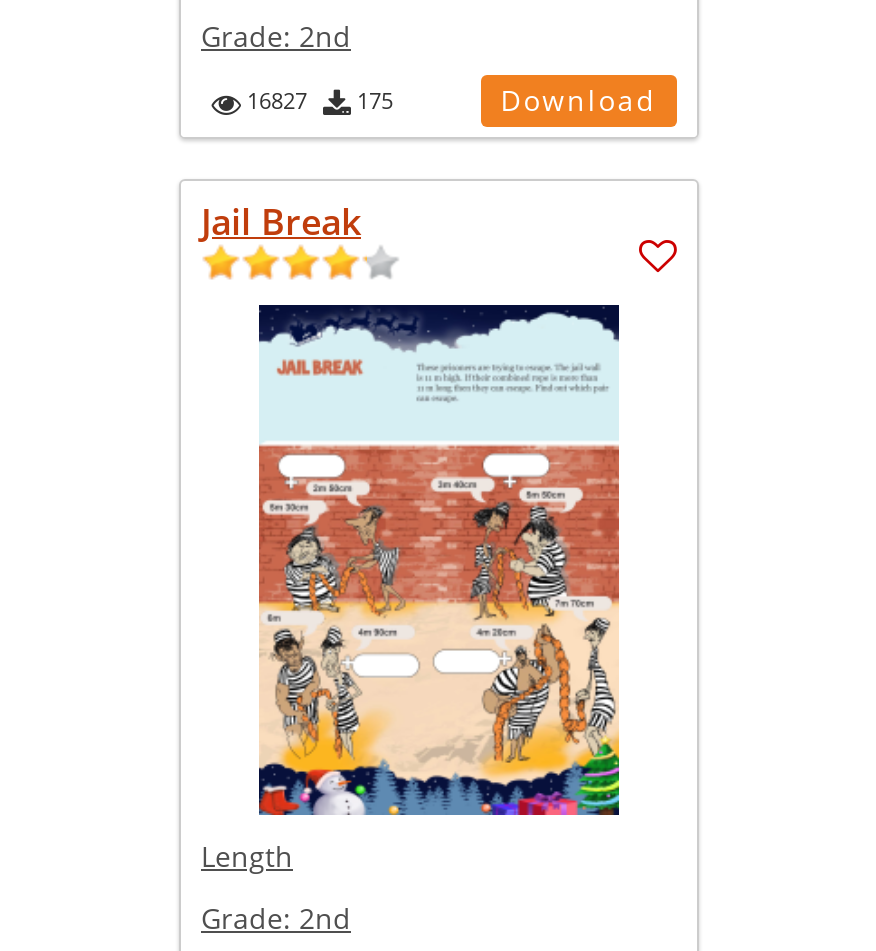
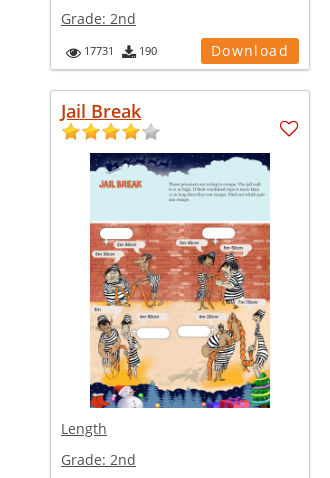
[247,85,307,115] 16827 -> [84,43,114,58] 17731
[357,85,393,115] 175 -> [139,43,157,58] 190

